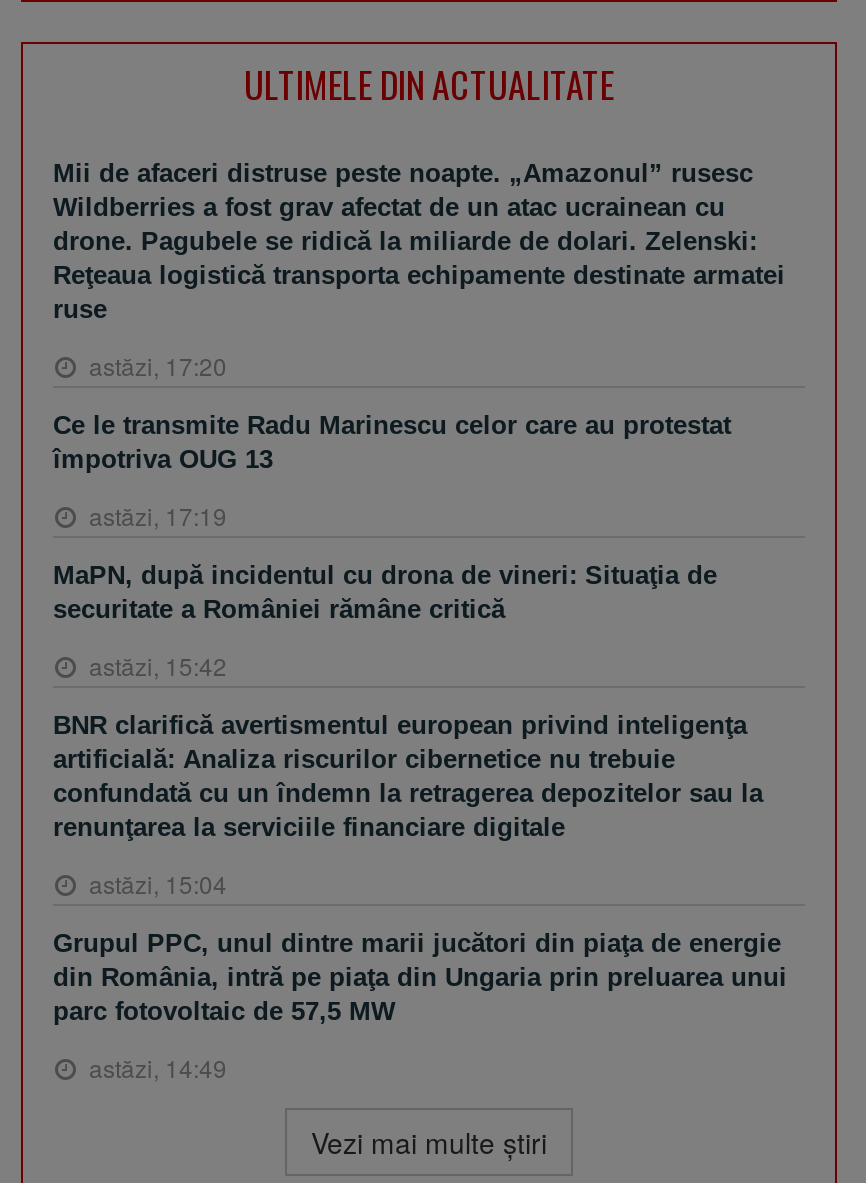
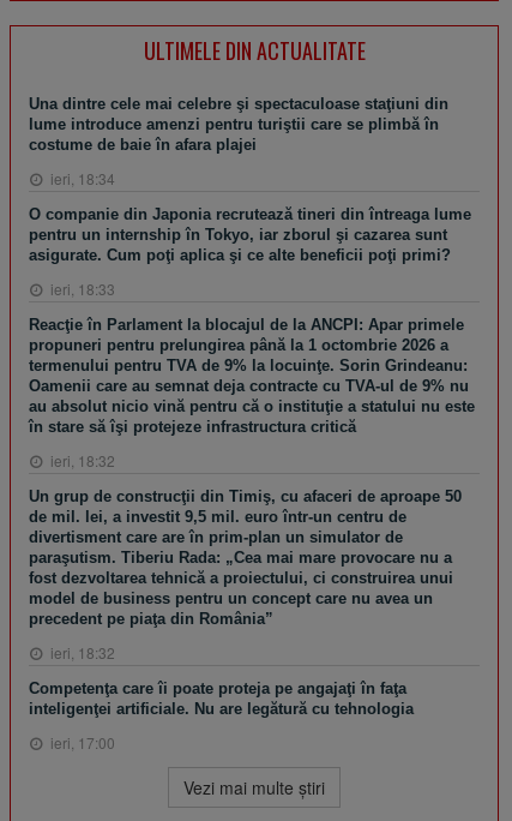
[53,158,785,324] Mii de afaceri distruse peste noapte. „Amazonul” rusesc | Wildberries a fost grav afectat de un atac ucrainean cu | drone. Pagubele se ridică la miliarde de dolari. Zelenski: | Reţeaua logistică transporta echipamente destinate armatei | ruse -> [29,95,448,154] Una dintre cele mai celebre şi spectaculoase staţiuni din | lume introduce amenzi pentru turiştii care se plimbă în | costume de baie în afara plajei
[83,348,227,382] astăzi, 17:20 -> [47,168,115,188] ieri, 18:34
[53,410,731,474] Ce le transmite Radu Marinescu celor care au protestat | împotriva OUG 13 -> [29,205,471,264] O companie din Japonia recrutează tineri din întreaga lume | pentru un internship în Tokyo, iar zborul şi cazarea sunt | asigurate. Cum poţi aplica şi ce alte beneficii poţi primi?
[83,498,227,532] astăzi, 17:19 -> [47,278,115,299] ieri, 18:33
[53,560,717,624] MaPN, după incidentul cu drona de vineri: Situaţia de | securitate a României rămâne critică -> [29,316,475,436] Reacţie în Parlament la blocajul de la ANCPI: Apar primele | propuneri pentru prelungirea până la 1 octombrie 2026 a | termenului pentru TVA de 9% la locuinţe. Sorin Grindeanu: | Oamenii care au semnat deja contracte cu TVA-ul de 9% nu | au absolut nicio vină pentru că o instituţie a statului nu este | în stare să îşi protejeze infrastructura critică
[83,648,227,682] astăzi, 15:42 -> [47,450,115,470] ieri, 18:32
[53,710,763,842] BNR clarifică avertismentul european privind inteligenţa | artificială: Analiza riscurilor cibernetice nu trebuie | confundată cu un îndemn la retragerea depozitelor sau la | renunţarea la serviciile financiare digitale -> [29,487,462,628] Un grup de construcţii din Timiş, cu afaceri de aproape 50 | de mil. lei, a investit 9,5 mil. euro într-un centru de | divertisment care are în prim-plan un simulator de | paraşutism. Tiberiu Rada: „Cea mai mare provocare nu a | fost dezvoltarea tehnică a proiectului, ci construirea unui | model de business pentru un concept care nu avea un | precedent pe piaţa din România”
[83,866,227,900] astăzi, 15:04 -> [47,642,115,662] ieri, 18:32
[53,928,787,1026] Grupul PPC, unul dintre marii jucători din piaţa de energie | din România, intră pe piaţa din Ungaria prin preluarea unui | parc fotovoltaic de 57,5 MW -> [29,679,414,718] Competenţa care îi poate proteja pe angajaţi în faţa | inteligenţei artificiale. Nu are legătură cu tehnologia
[83,1050,227,1084] astăzi, 14:49 -> [47,732,115,752] ieri, 17:00

